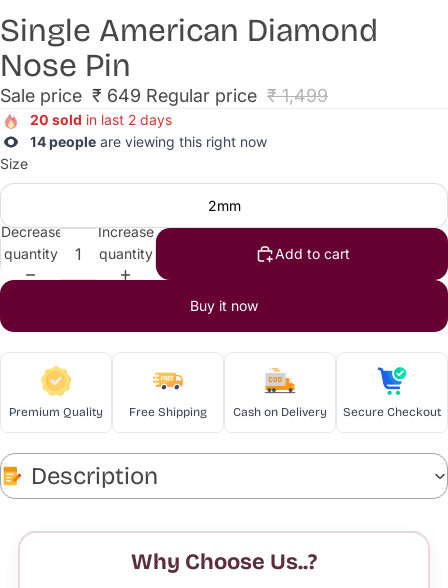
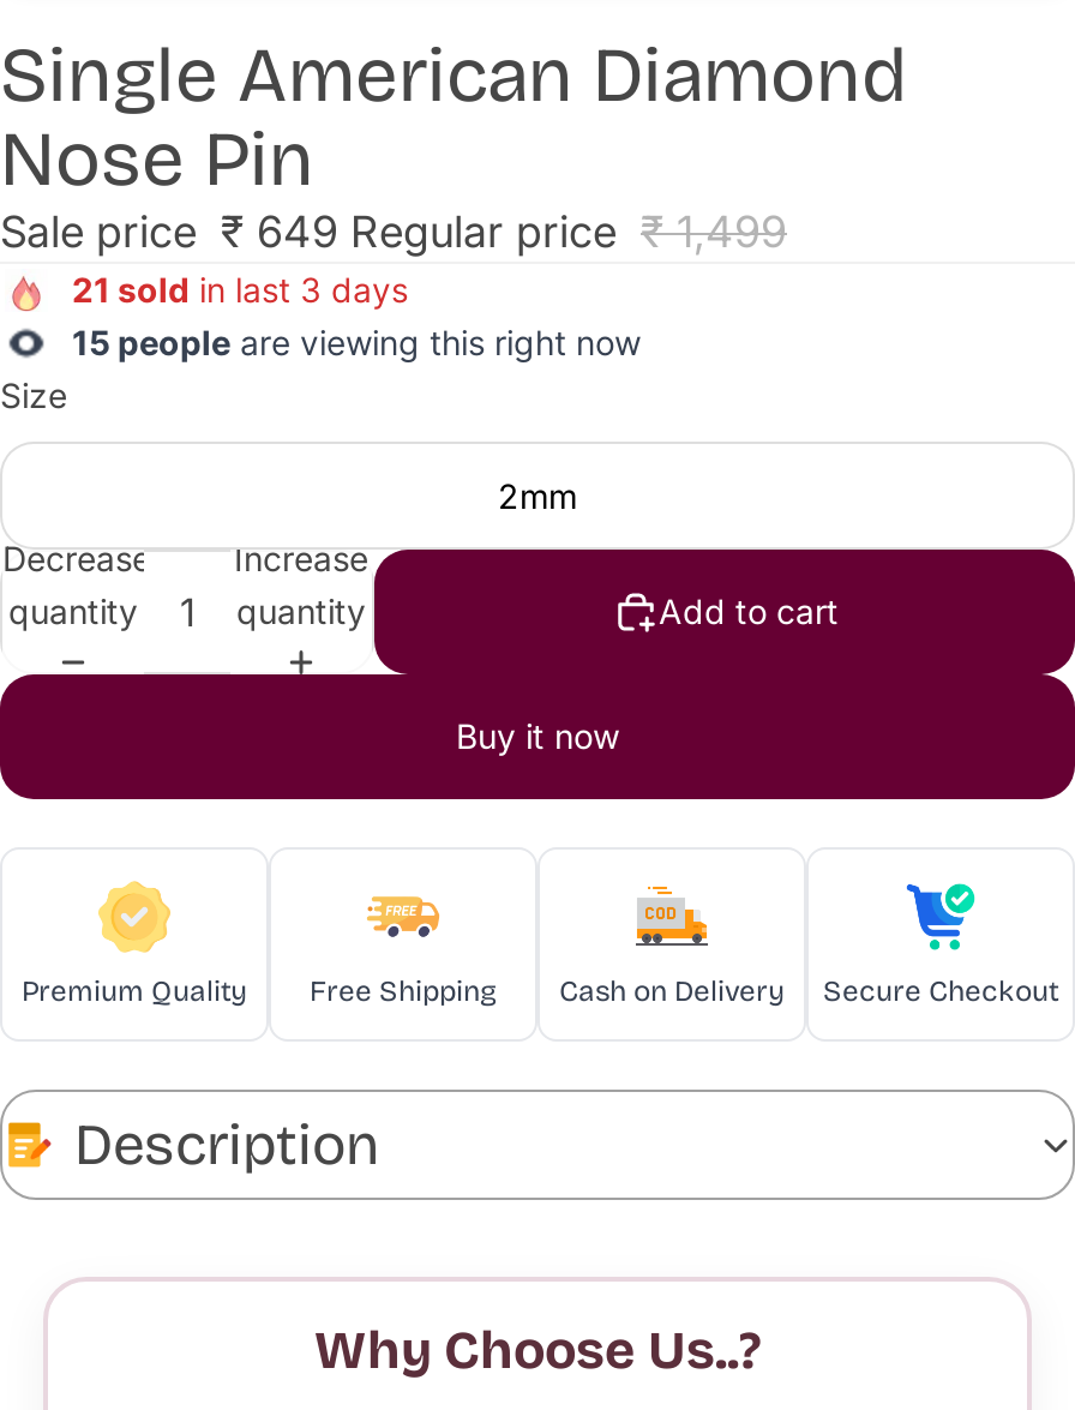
[30,111,172,128] 20 sold in last 2 days -> [72,269,408,310] 21 sold in last 3 days
[30,133,267,150] 14 people are viewing this right now -> [72,322,641,362] 15 people are viewing this right now

